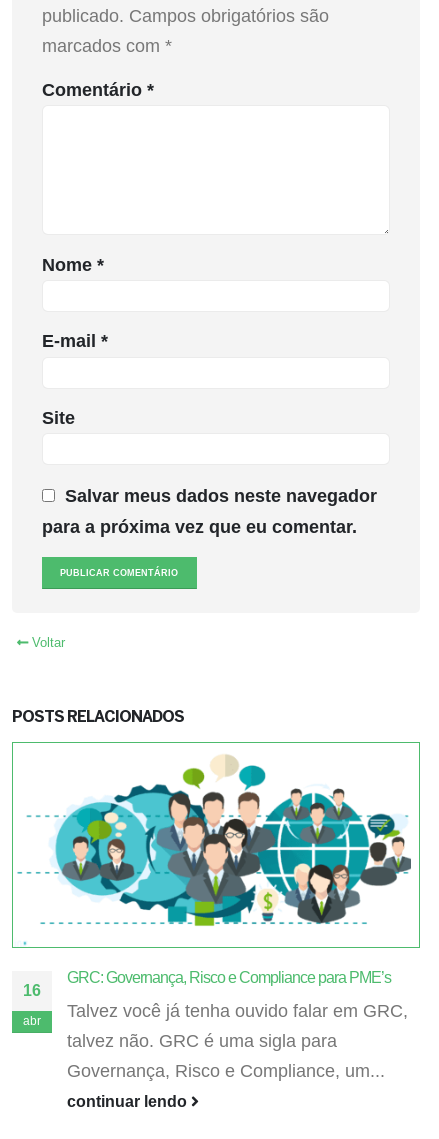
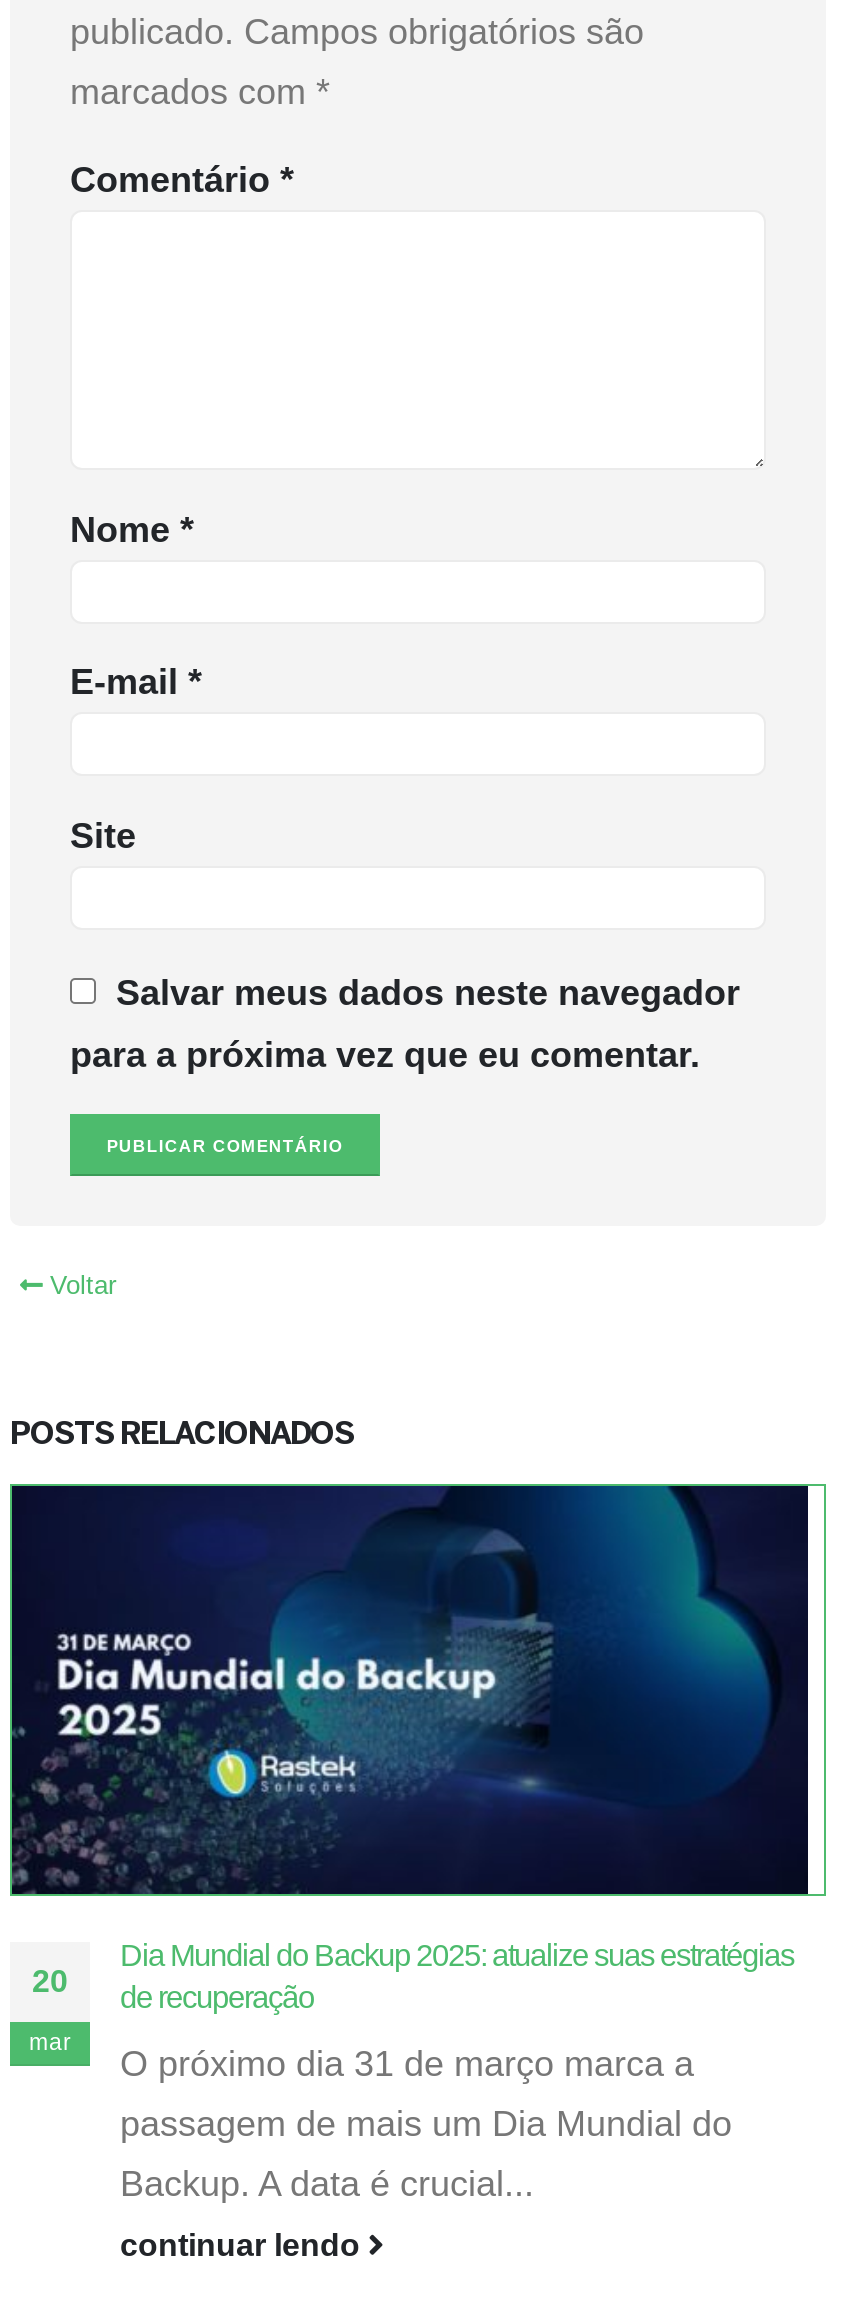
[13,743,412,986] [image] | GRC: Governança, Risco e Compliance para PME’s -> [10,1484,810,2014] [image] | Dia Mundial do Backup 2025: atualize suas estratégias | de recuperação
[23,982,41,999] 16 -> [32,1964,68,1998] 20
[67,1001,408,1021] Talvez você já tenha ouvido falar em GRC, -> [120,2044,694,2084] O próximo dia 31 de março marca a
[23,1014,41,1027] abr -> [29,2028,71,2054] mar
[67,1031,337,1051] talvez não. GRC é uma sigla para -> [120,2104,732,2144] passagem de mais um Dia Mundial do
[67,1061,385,1081] Governança, Risco e Compliance, um... -> [120,2164,534,2204] Backup. A data é crucial...

